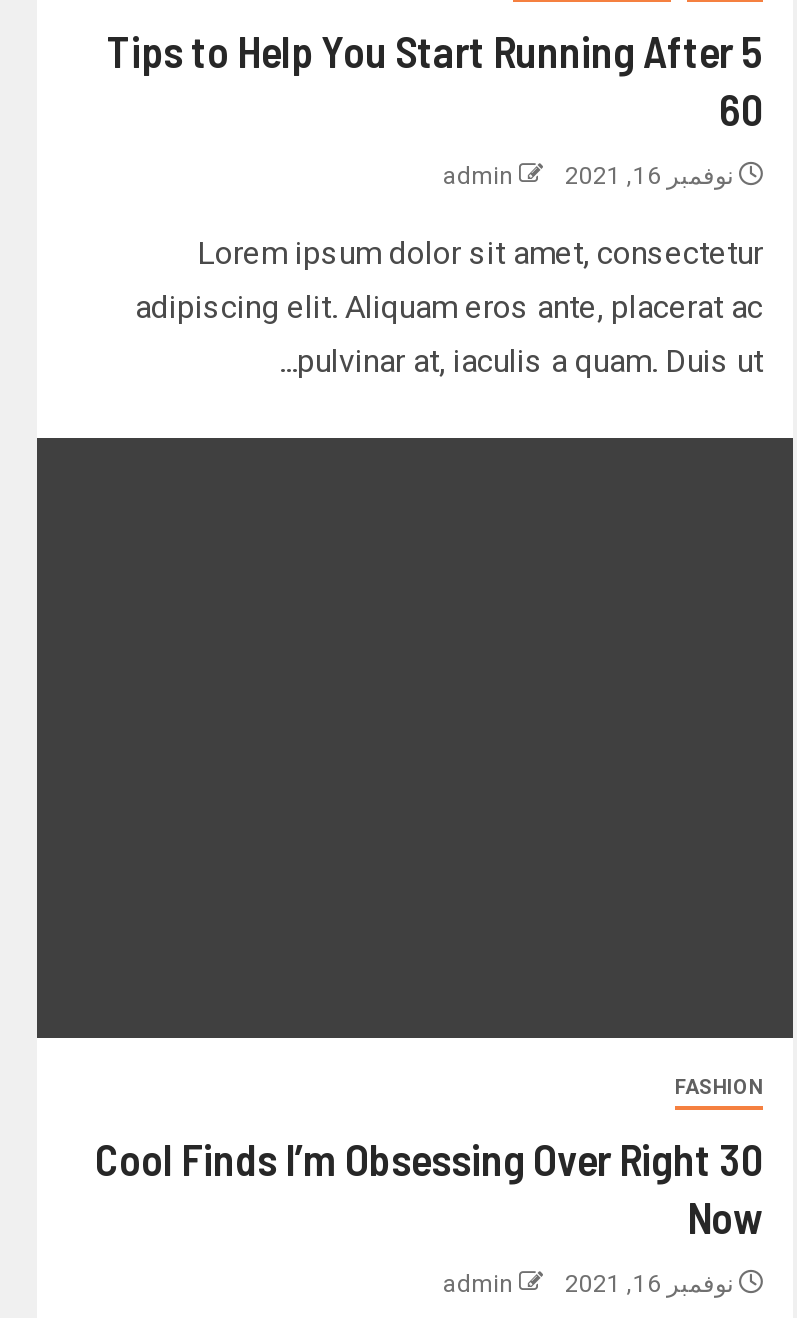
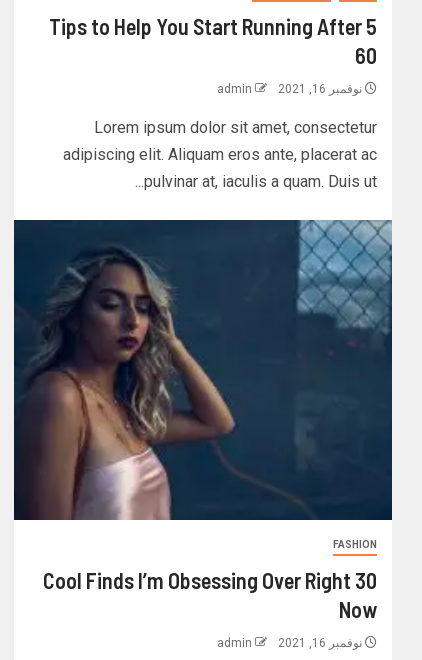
none -> [14,219,392,520] [image]

